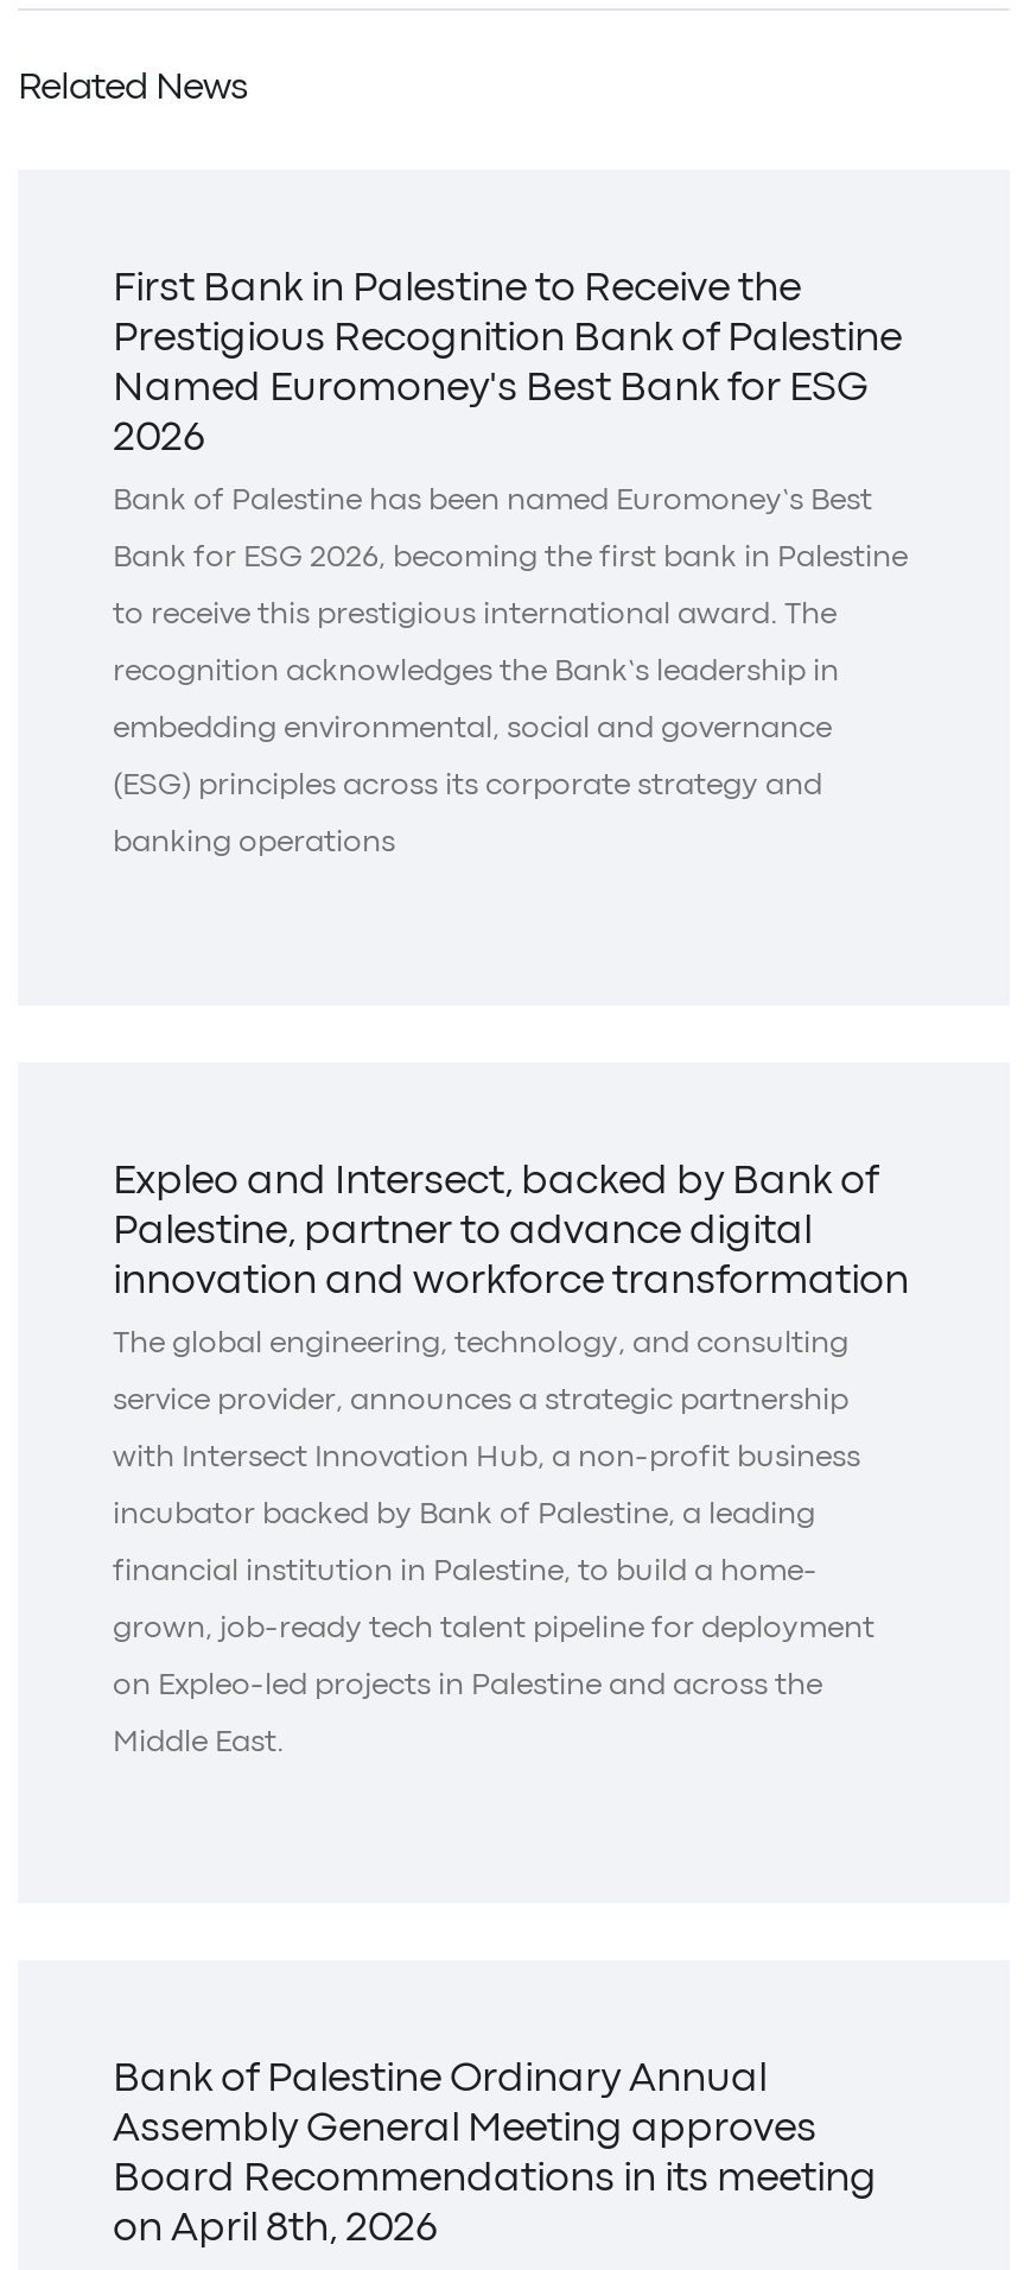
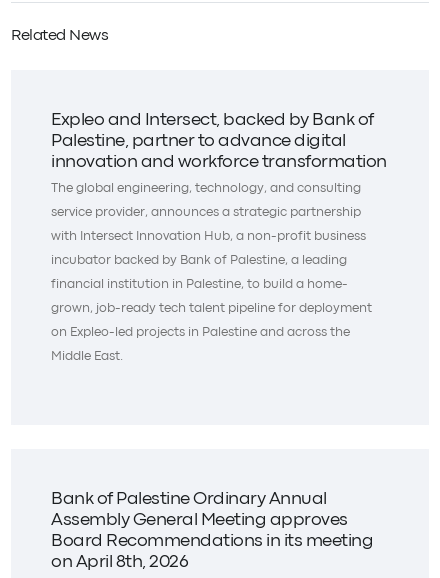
[113,272,908,856] First Bank in Palestine to Receive the | Prestigious Recognition Bank of Palestine | Named Euromoney's Best Bank for ESG | 2026 | Bank of Palestine has been named Euromoney’s Best | Bank for ESG 2026, becoming the first bank in Palestine | to receive this prestigious international award. The | recognition acknowledges the Bank’s leadership in | embedding environmental, social and governance | (ESG) principles across its corporate strategy and | banking operations -> none

